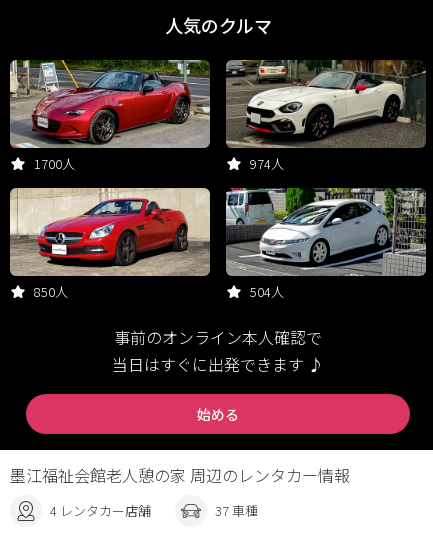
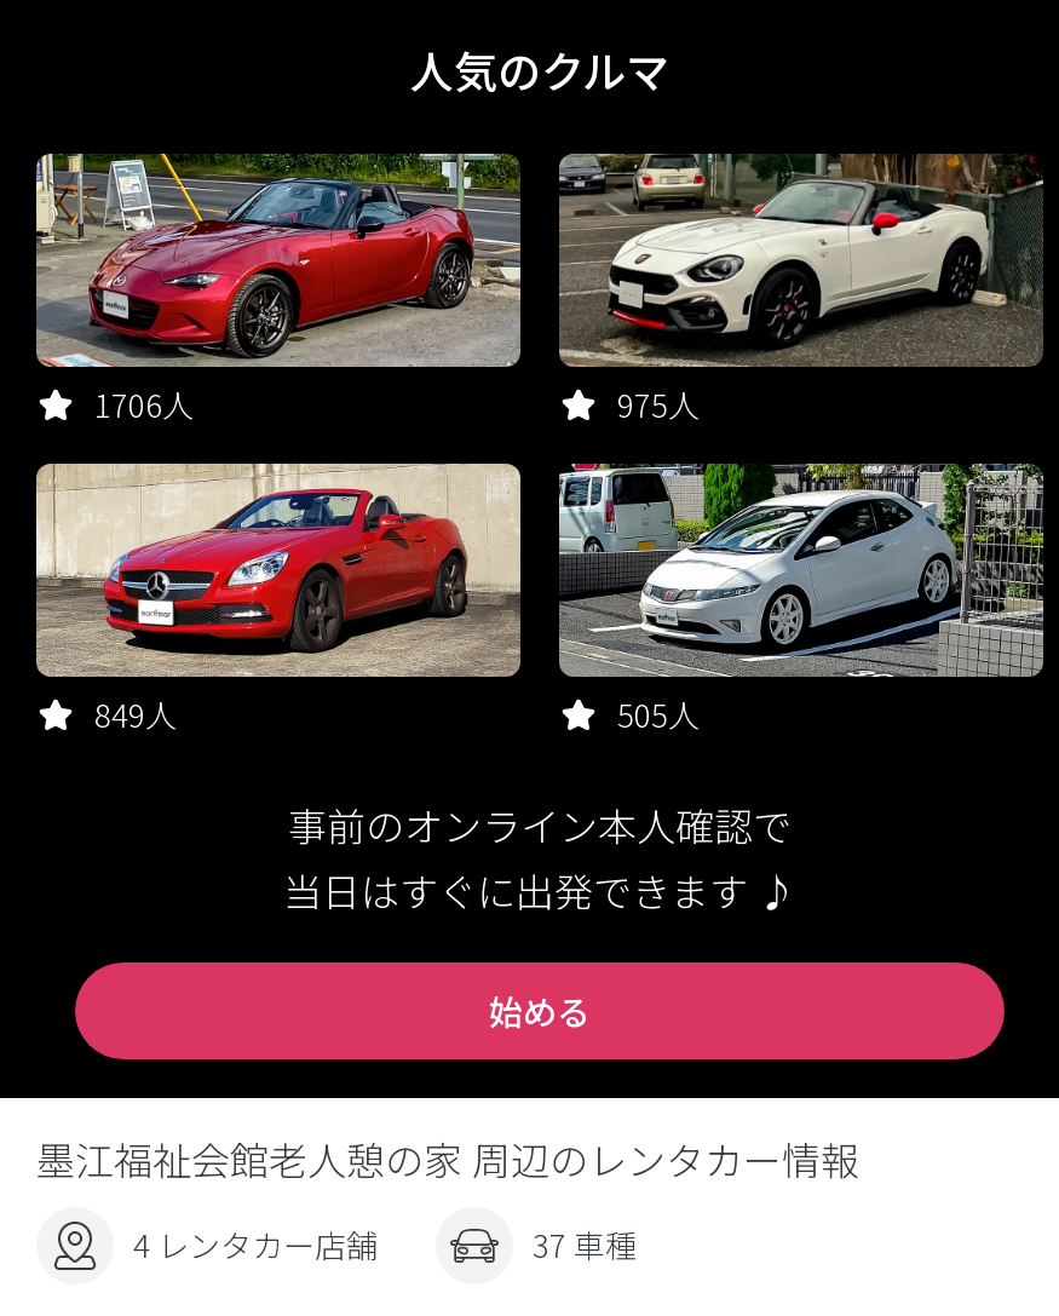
[34,154,75,173] 1700人 -> [94,381,194,427] 1706人
[250,154,284,173] 974人 -> [617,381,700,427] 975人
[34,282,68,301] 850人 -> [94,691,177,737] 849人
[250,282,284,301] 504人 -> [617,691,700,737] 505人

